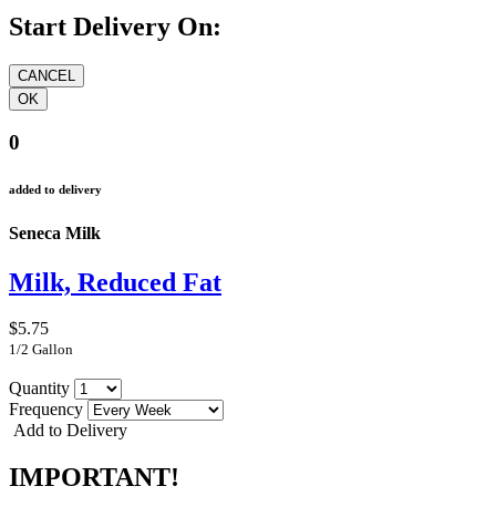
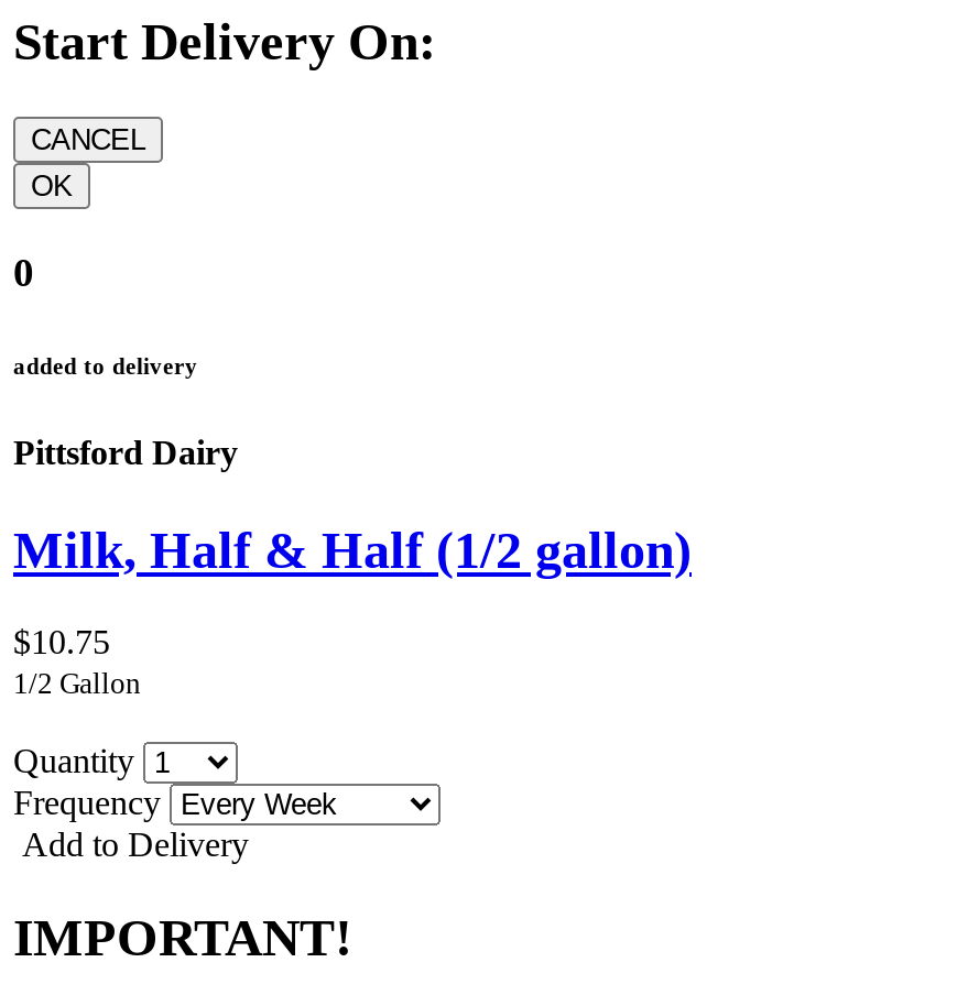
[9,224,101,243] Seneca Milk -> [13,434,238,472] Pittsford Dairy
[9,267,221,296] Milk, Reduced Fat -> [13,521,692,578] Milk, Half & Half (1/2 gallon)
[9,319,49,338] $5.75 -> [13,624,110,661] $10.75

